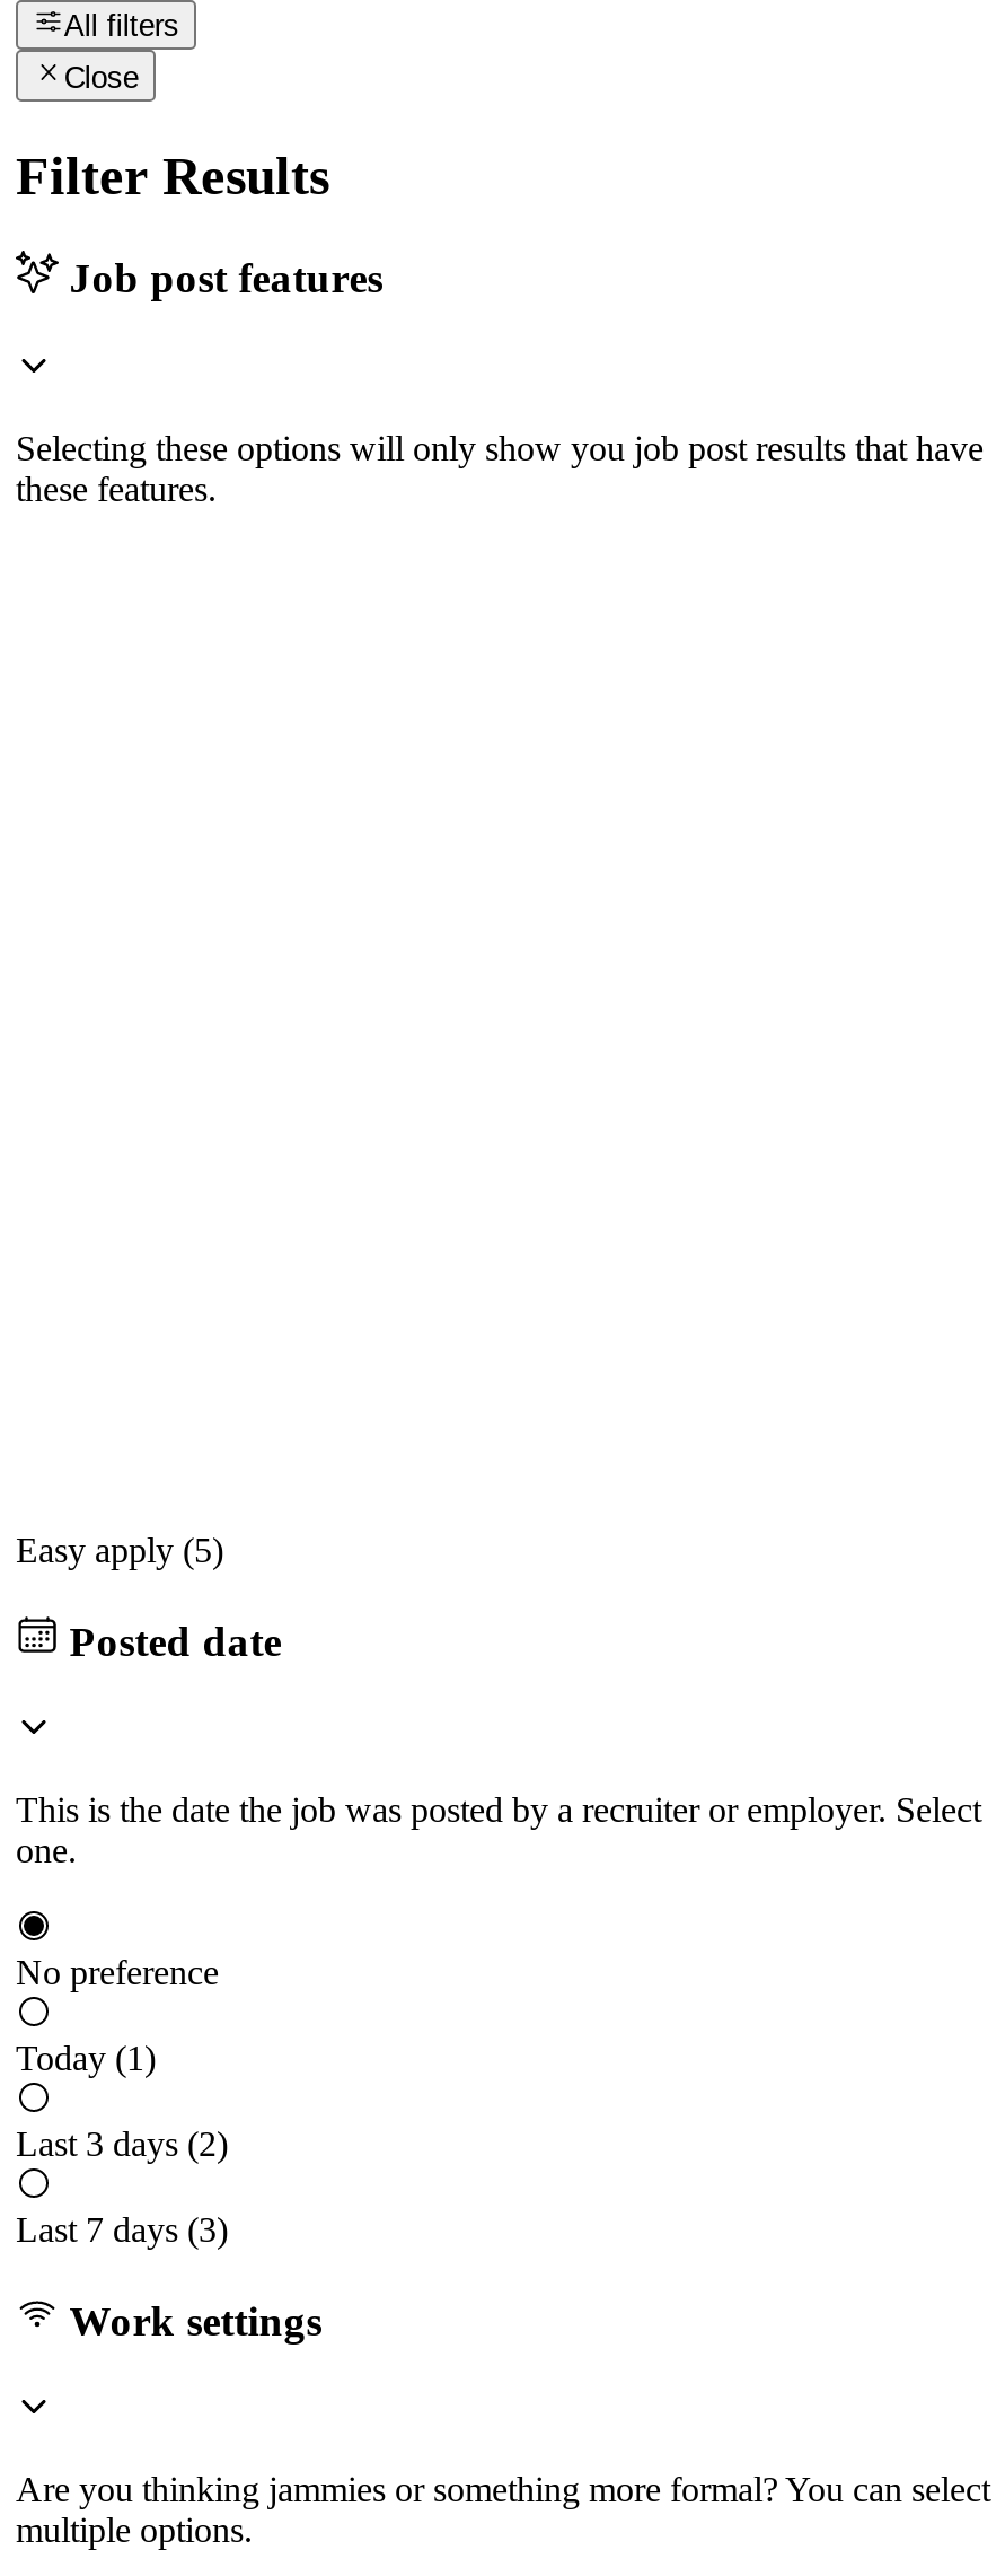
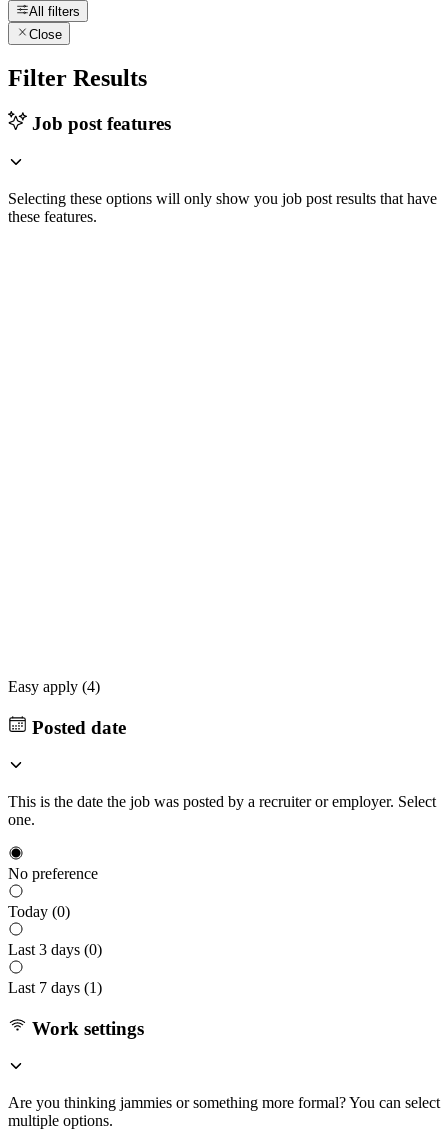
[16,1530,223,1569] Easy apply (5) -> [8,678,100,695] Easy apply (4)
[16,2039,156,2077] Today (1) -> [8,903,70,920] Today (0)
[16,2124,228,2163] Last 3 days (2) -> [8,941,102,958] Last 3 days (0)
[16,2210,228,2249] Last 7 days (3) -> [8,979,102,996] Last 7 days (1)

